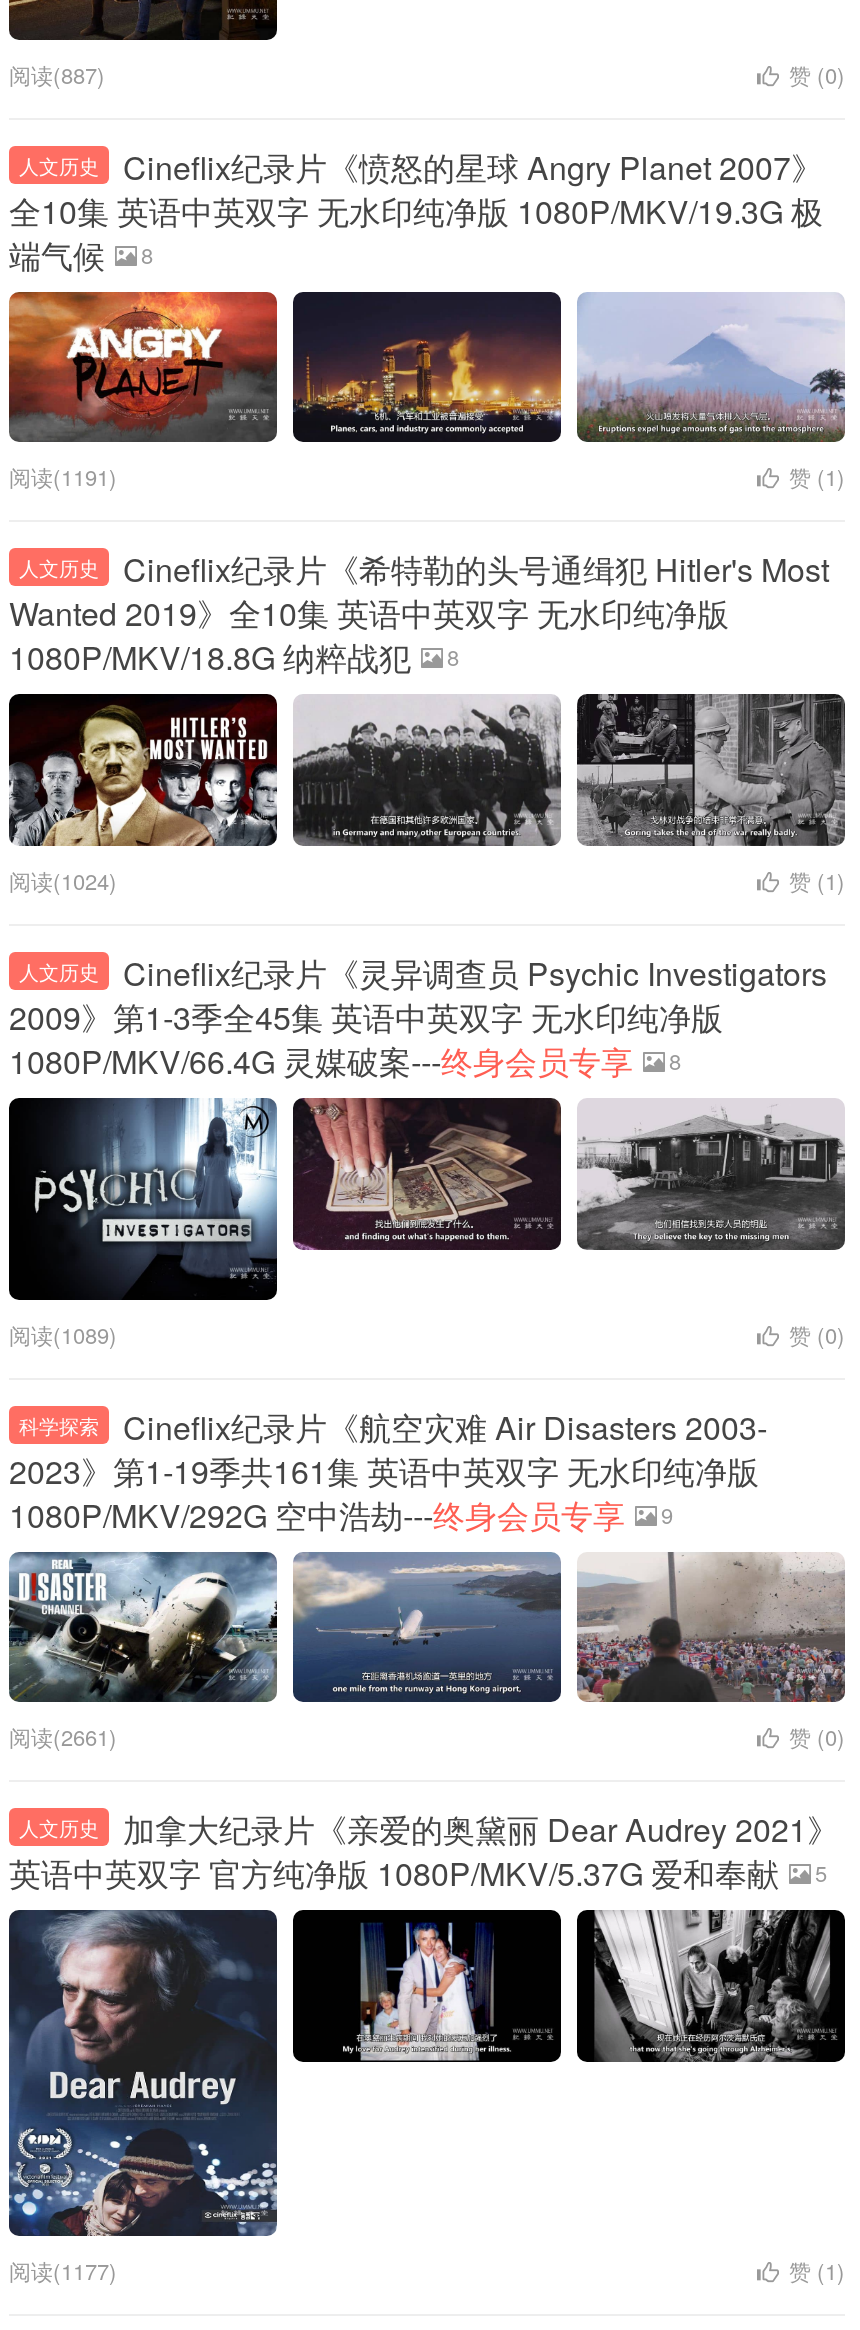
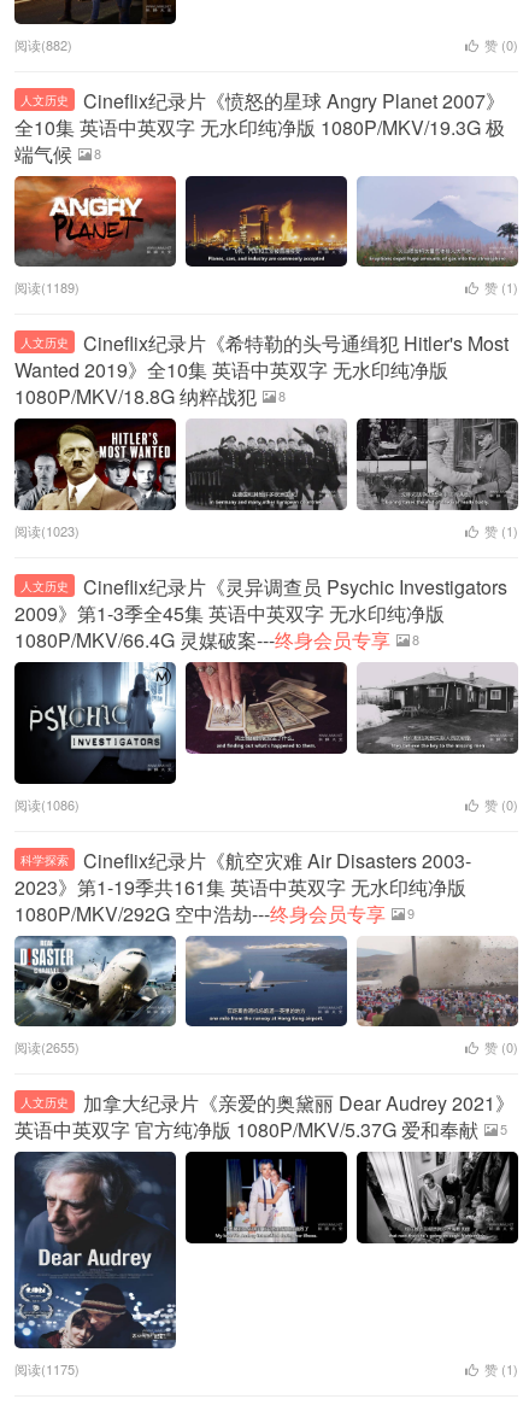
[9,58,105,90] 阅读(887) -> [14,35,72,54] 阅读(882)
[9,461,117,493] 阅读(1191) -> [14,278,80,297] 阅读(1189)
[9,864,117,896] 阅读(1024) -> [14,521,80,540] 阅读(1023)
[9,1318,117,1350] 阅读(1089) -> [14,795,80,814] 阅读(1086)
[9,1721,117,1753] 阅读(2661) -> [14,1038,80,1057] 阅读(2655)
[9,2255,117,2287] 阅读(1177) -> [14,1360,80,1379] 阅读(1175)

